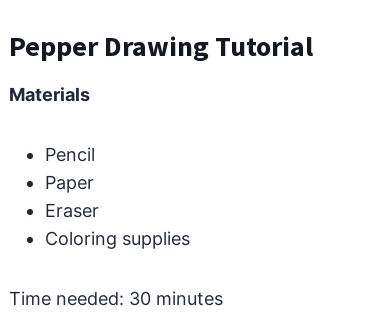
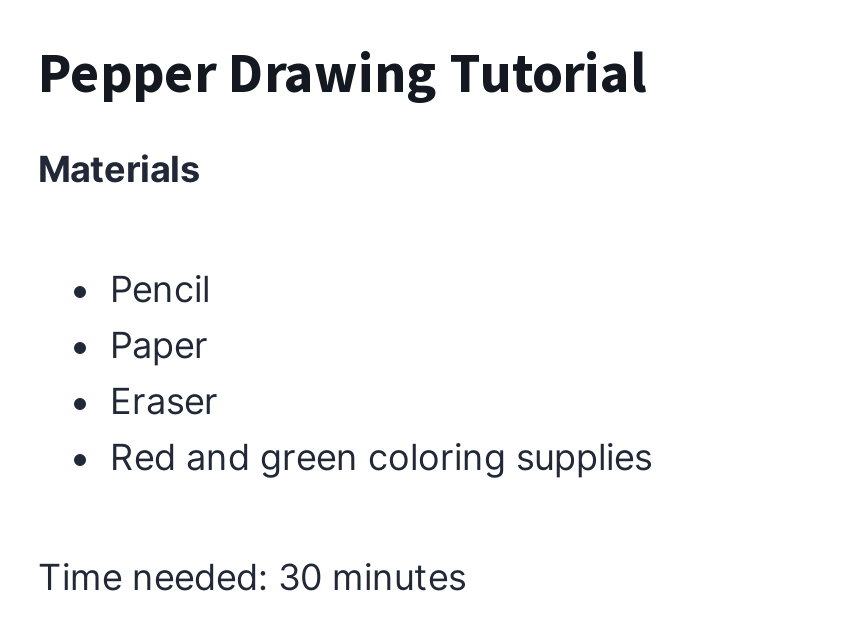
[45,228,190,249] Coloring supplies -> [110,436,652,478] Red and green coloring supplies

